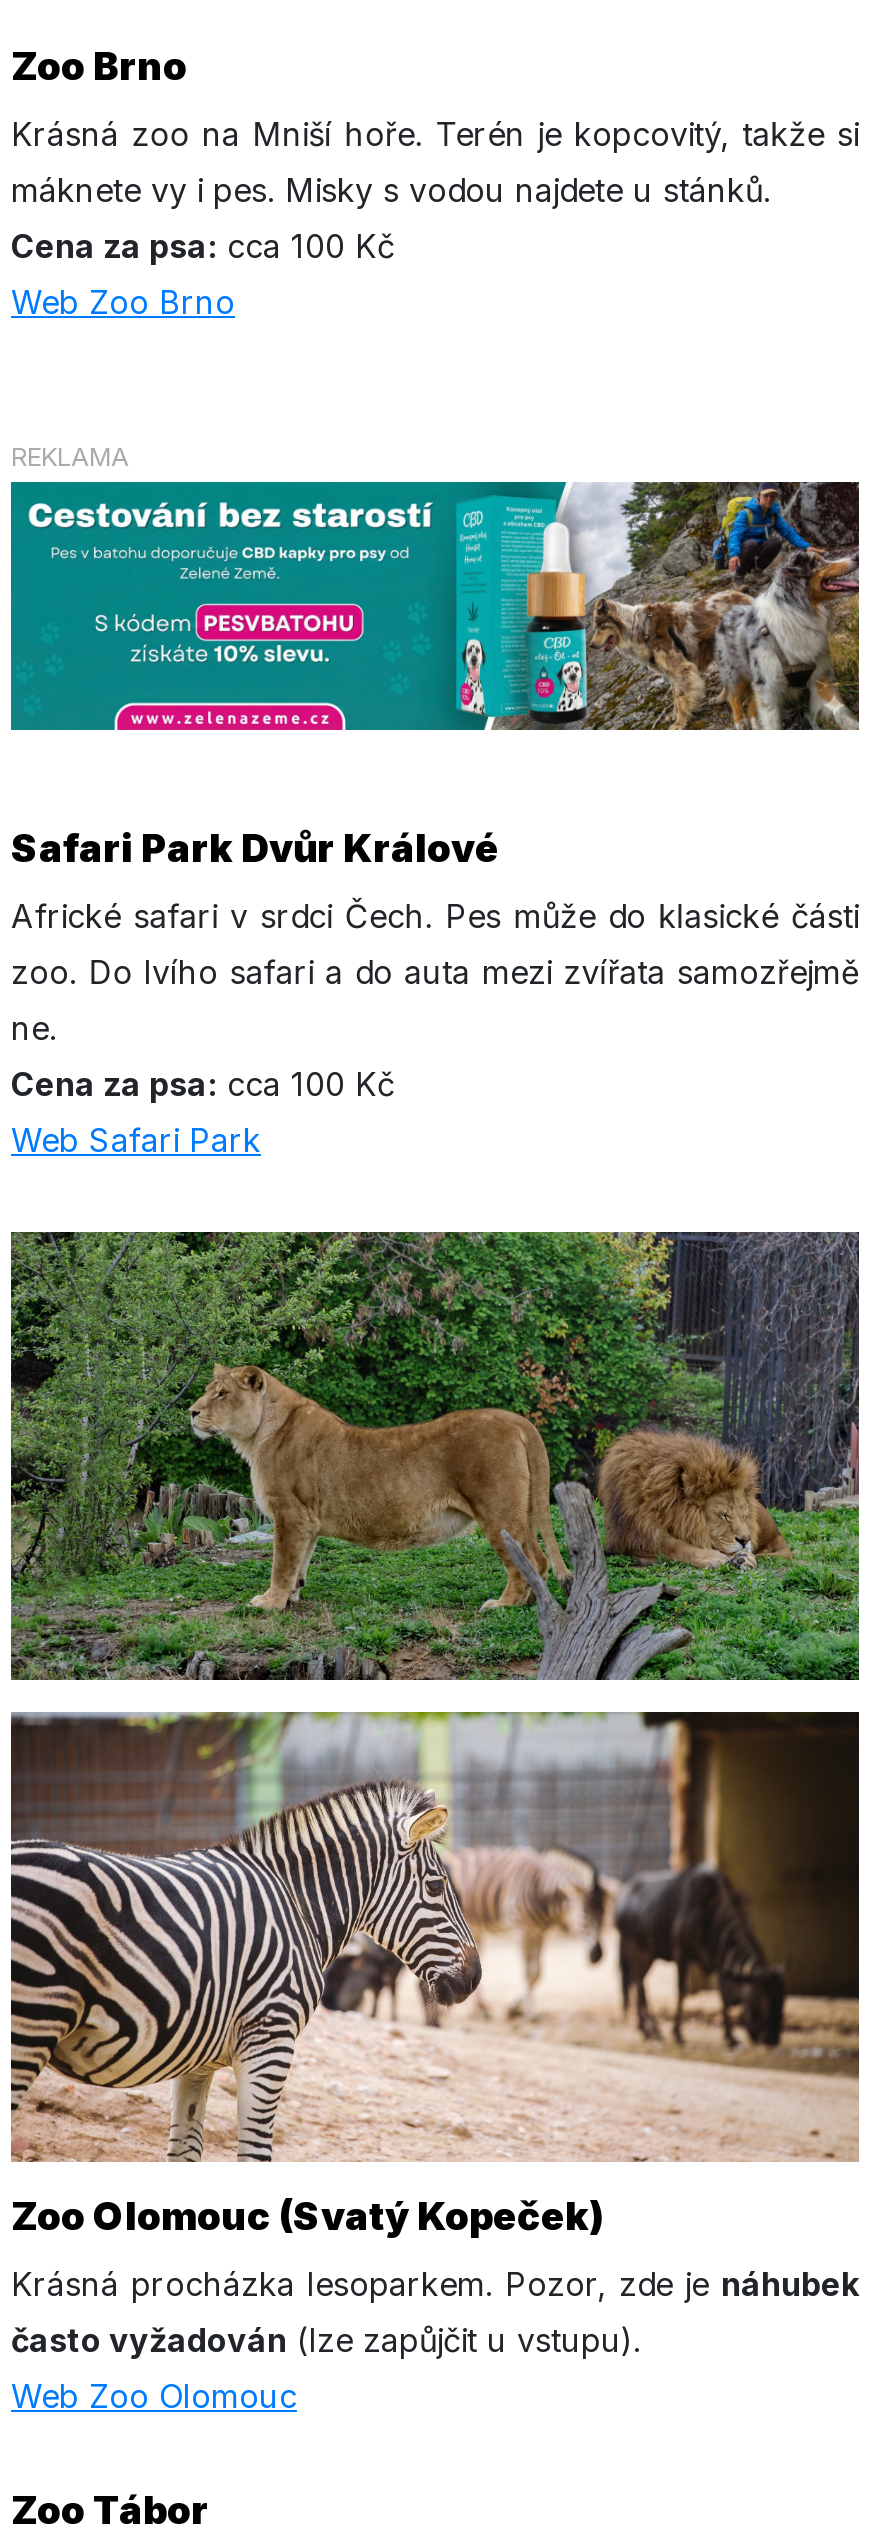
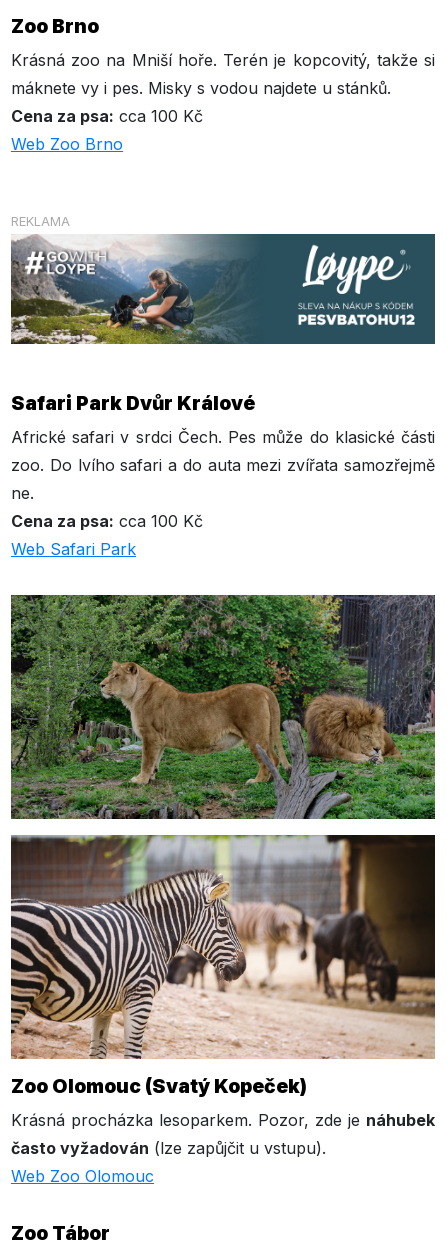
[9,480,861,732] [image] -> [10,233,436,345] [image]

